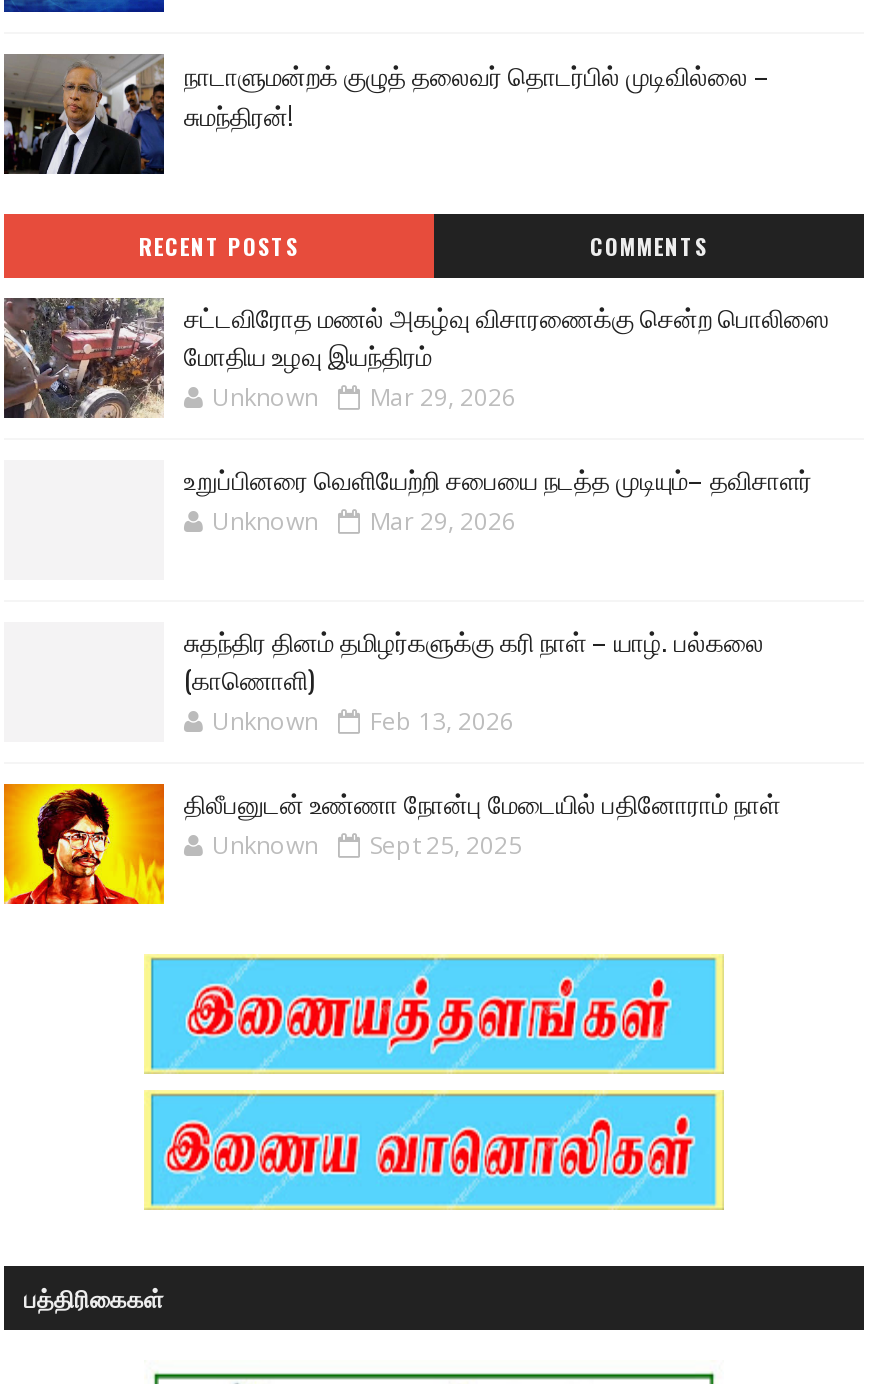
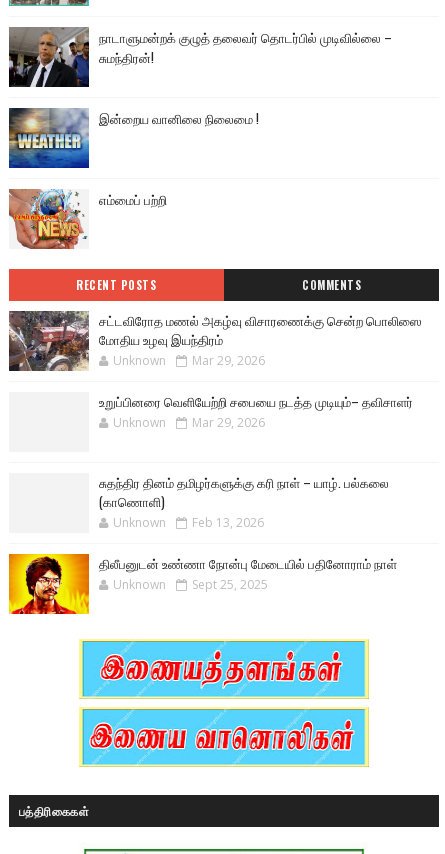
none -> [8,107,259,161] [image] | இன்றைய வானிலை நிலைமை !
none -> [8,189,167,250] [image] | எம்மைப் பற்றி

